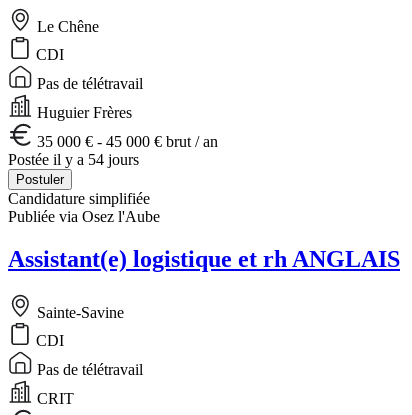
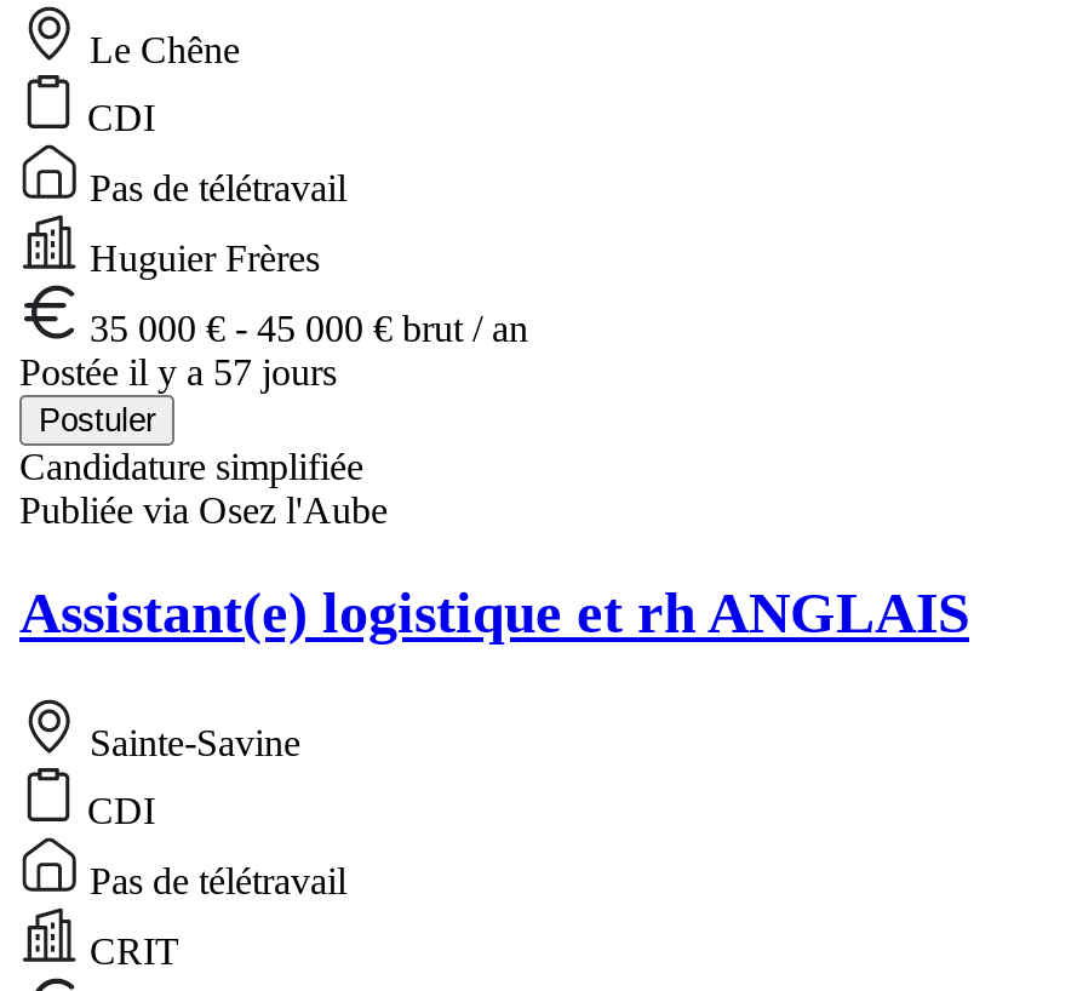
[8,151,139,168] Postée il y a 54 jours -> [19,352,337,393] Postée il y a 57 jours

